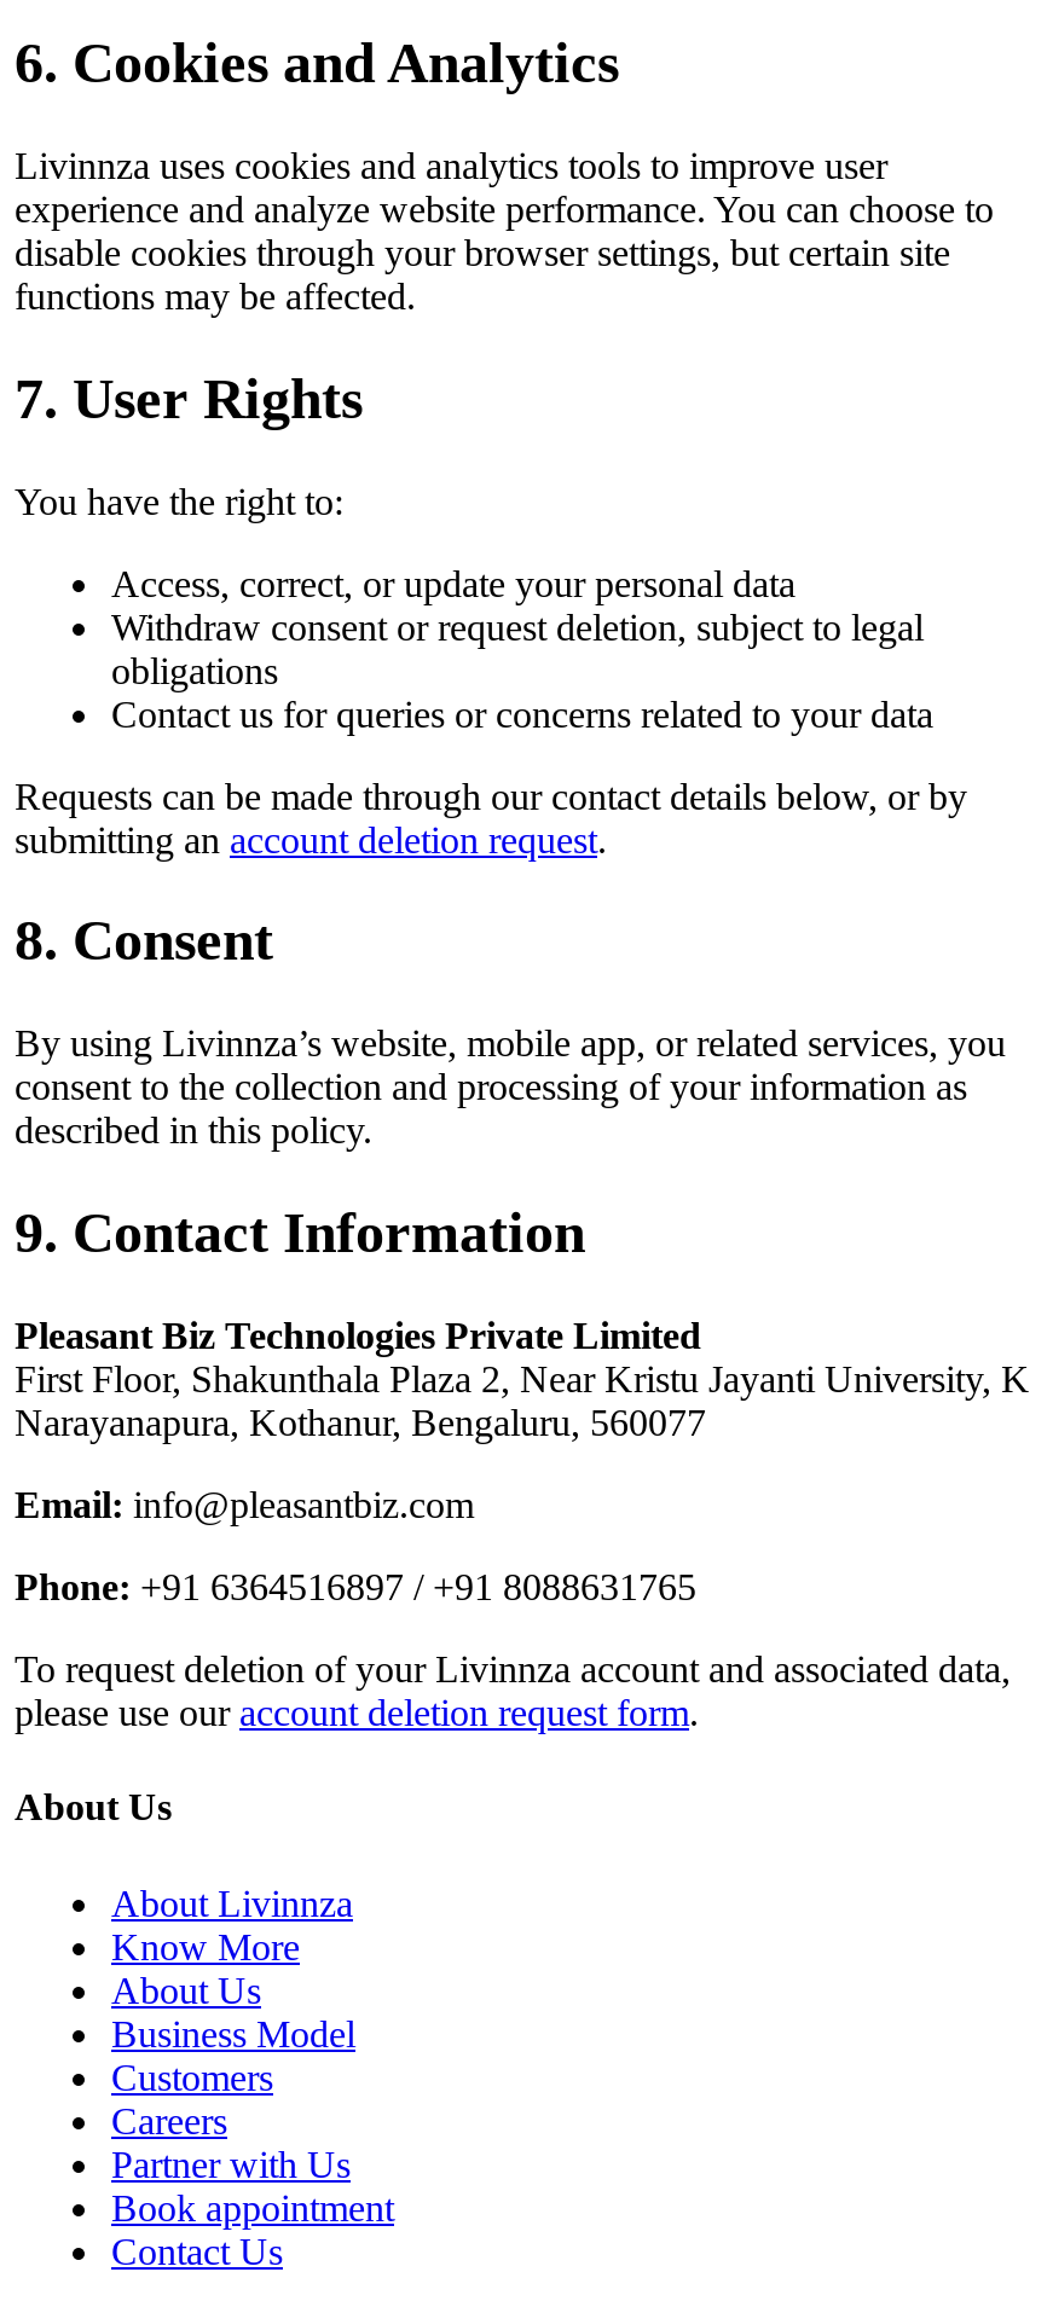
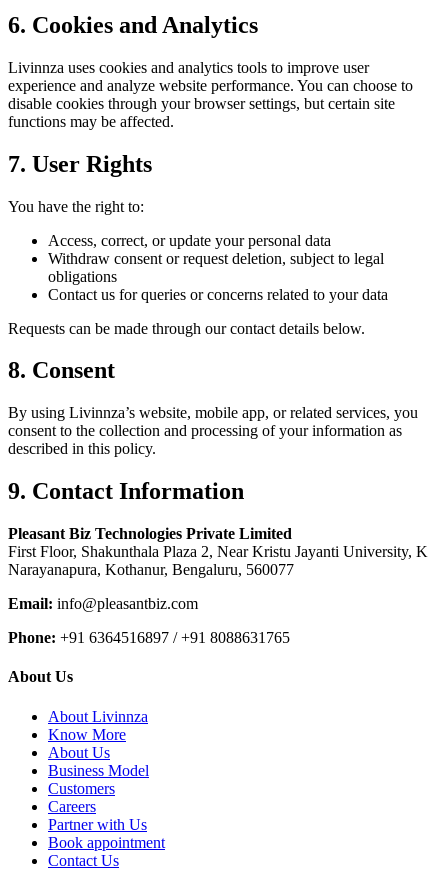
[15,775,967,859] Requests can be made through our contact details below, or by | submitting an account deletion request. -> [8,319,365,336] Requests can be made through our contact details below.
[15,1649,1011,1733] To request deletion of your Livinnza account and associated data, | please use our account deletion request form. -> none

